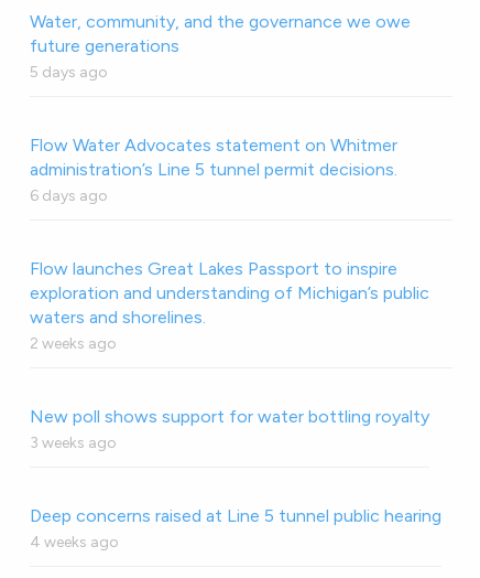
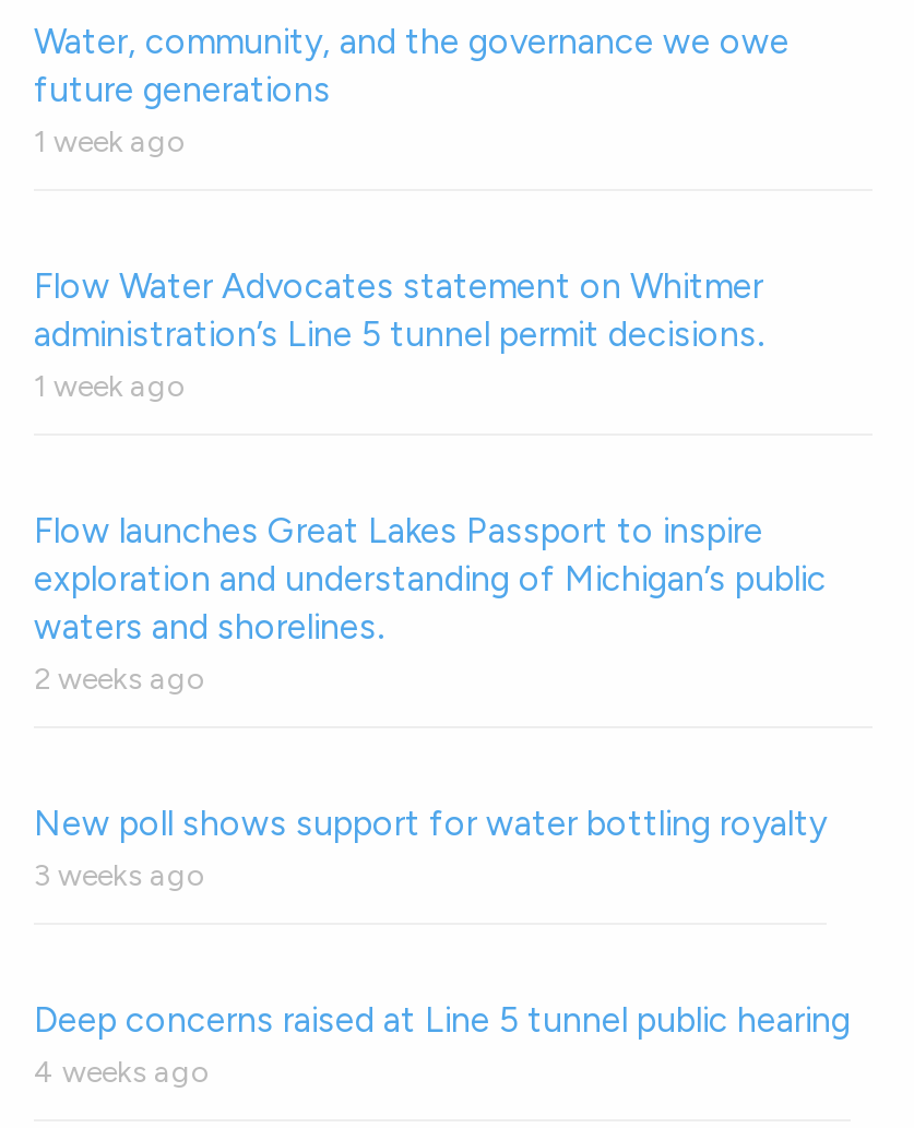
[30,63,108,82] 5 days ago -> [34,124,187,161] 1 week ago
[30,187,108,205] 6 days ago -> [34,368,187,406] 1 week ago

